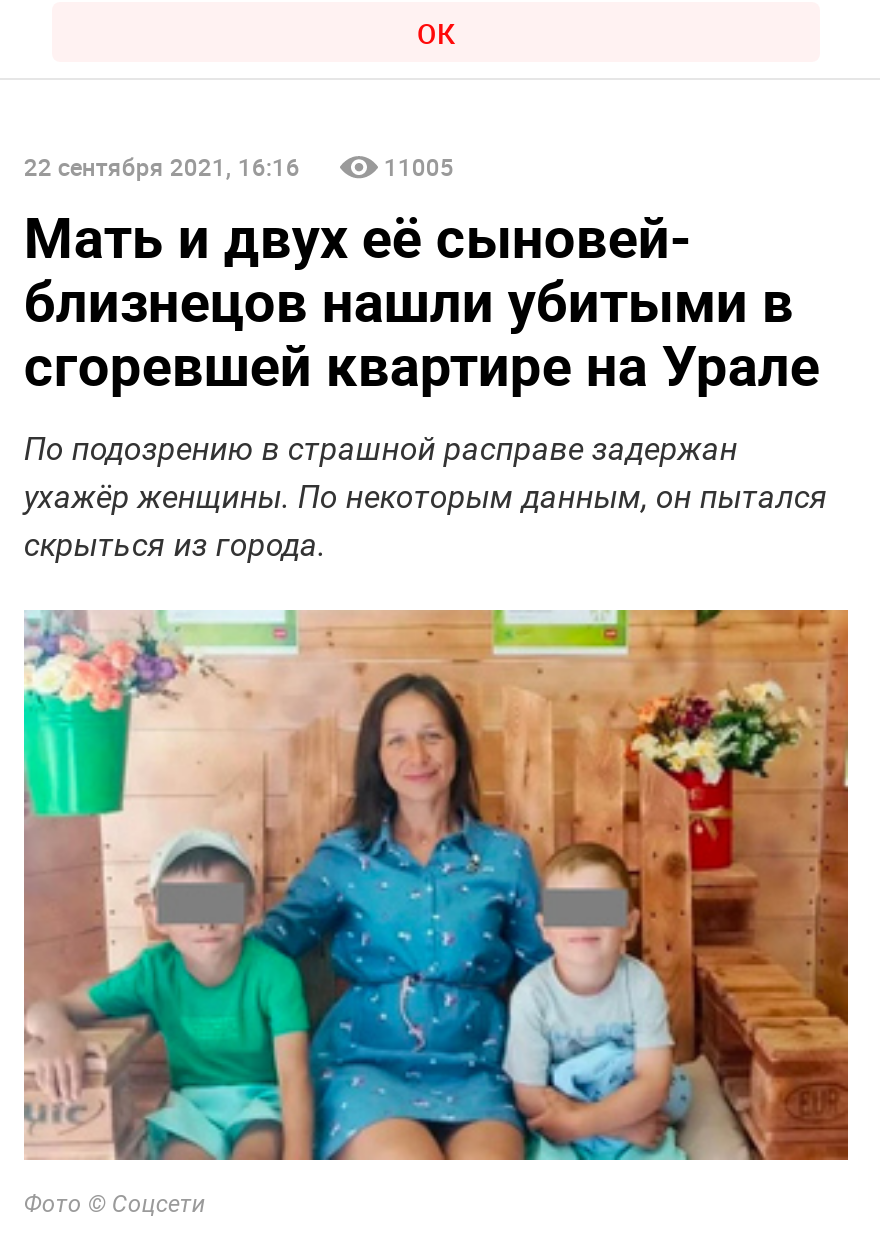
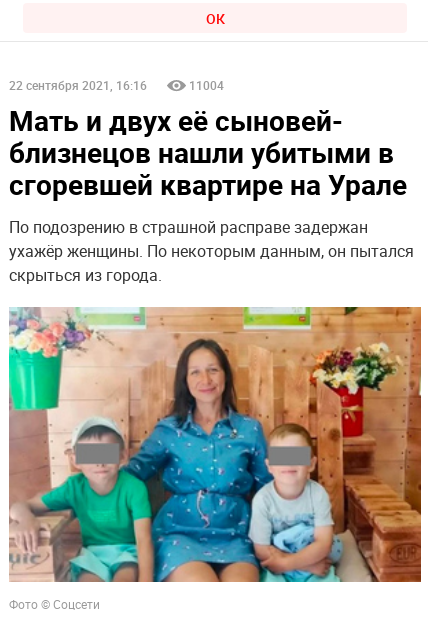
[384,150,454,182] 11005 -> [189,77,224,93] 11004

